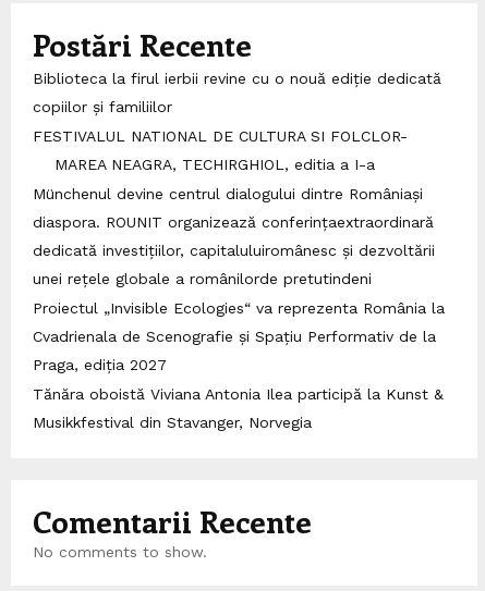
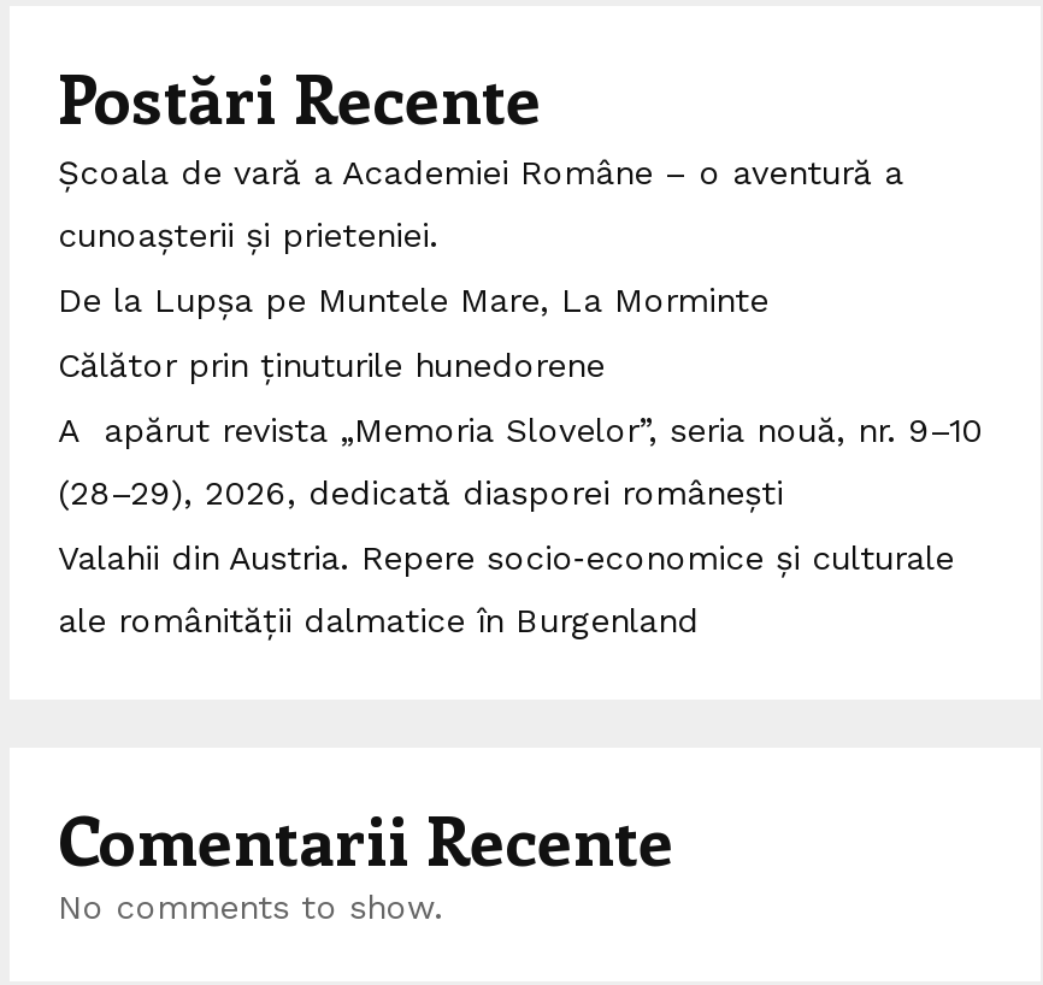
[33,70,445,431] Biblioteca la firul ierbii revine cu o nouă ediție dedicată | copiilor și familiilor | FESTIVALUL NATIONAL DE CULTURA SI FOLCLOR- | MAREA NEAGRA, TECHIRGHIOL, editia a I-a | Münchenul devine centrul dialogului dintre Româniași | diaspora. ROUNIT organizează conferințaextraordinară | dedicată investițiilor, capitaluluiromânesc și dezvoltării | unei rețele globale a românilorde pretutindeni | Proiectul „Invisible Ecologies“ va reprezenta România la | Cvadrienala de Scenografie și Spațiu Performativ de la | Praga, ediția 2027 | Tănăra oboistă Viviana Antonia Ilea participă la Kunst & | Musikkfestival din Stavanger, Norvegia -> [58,152,983,638] Școala de vară a Academiei Române – o aventură a | cunoașterii și prieteniei. | De la Lupșa pe Muntele Mare, La Morminte | Călător prin ținuturile hunedorene | A apărut revista „Memoria Slovelor”, seria nouă, nr. 9–10 | (28–29), 2026, dedicată diasporei românești | Valahii din Austria. Repere socio‑economice și culturale | ale românității dalmatice în Burgenland

